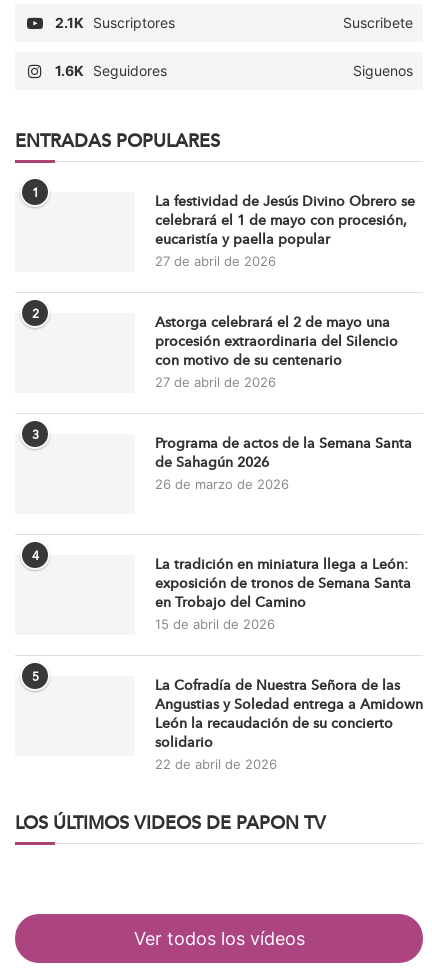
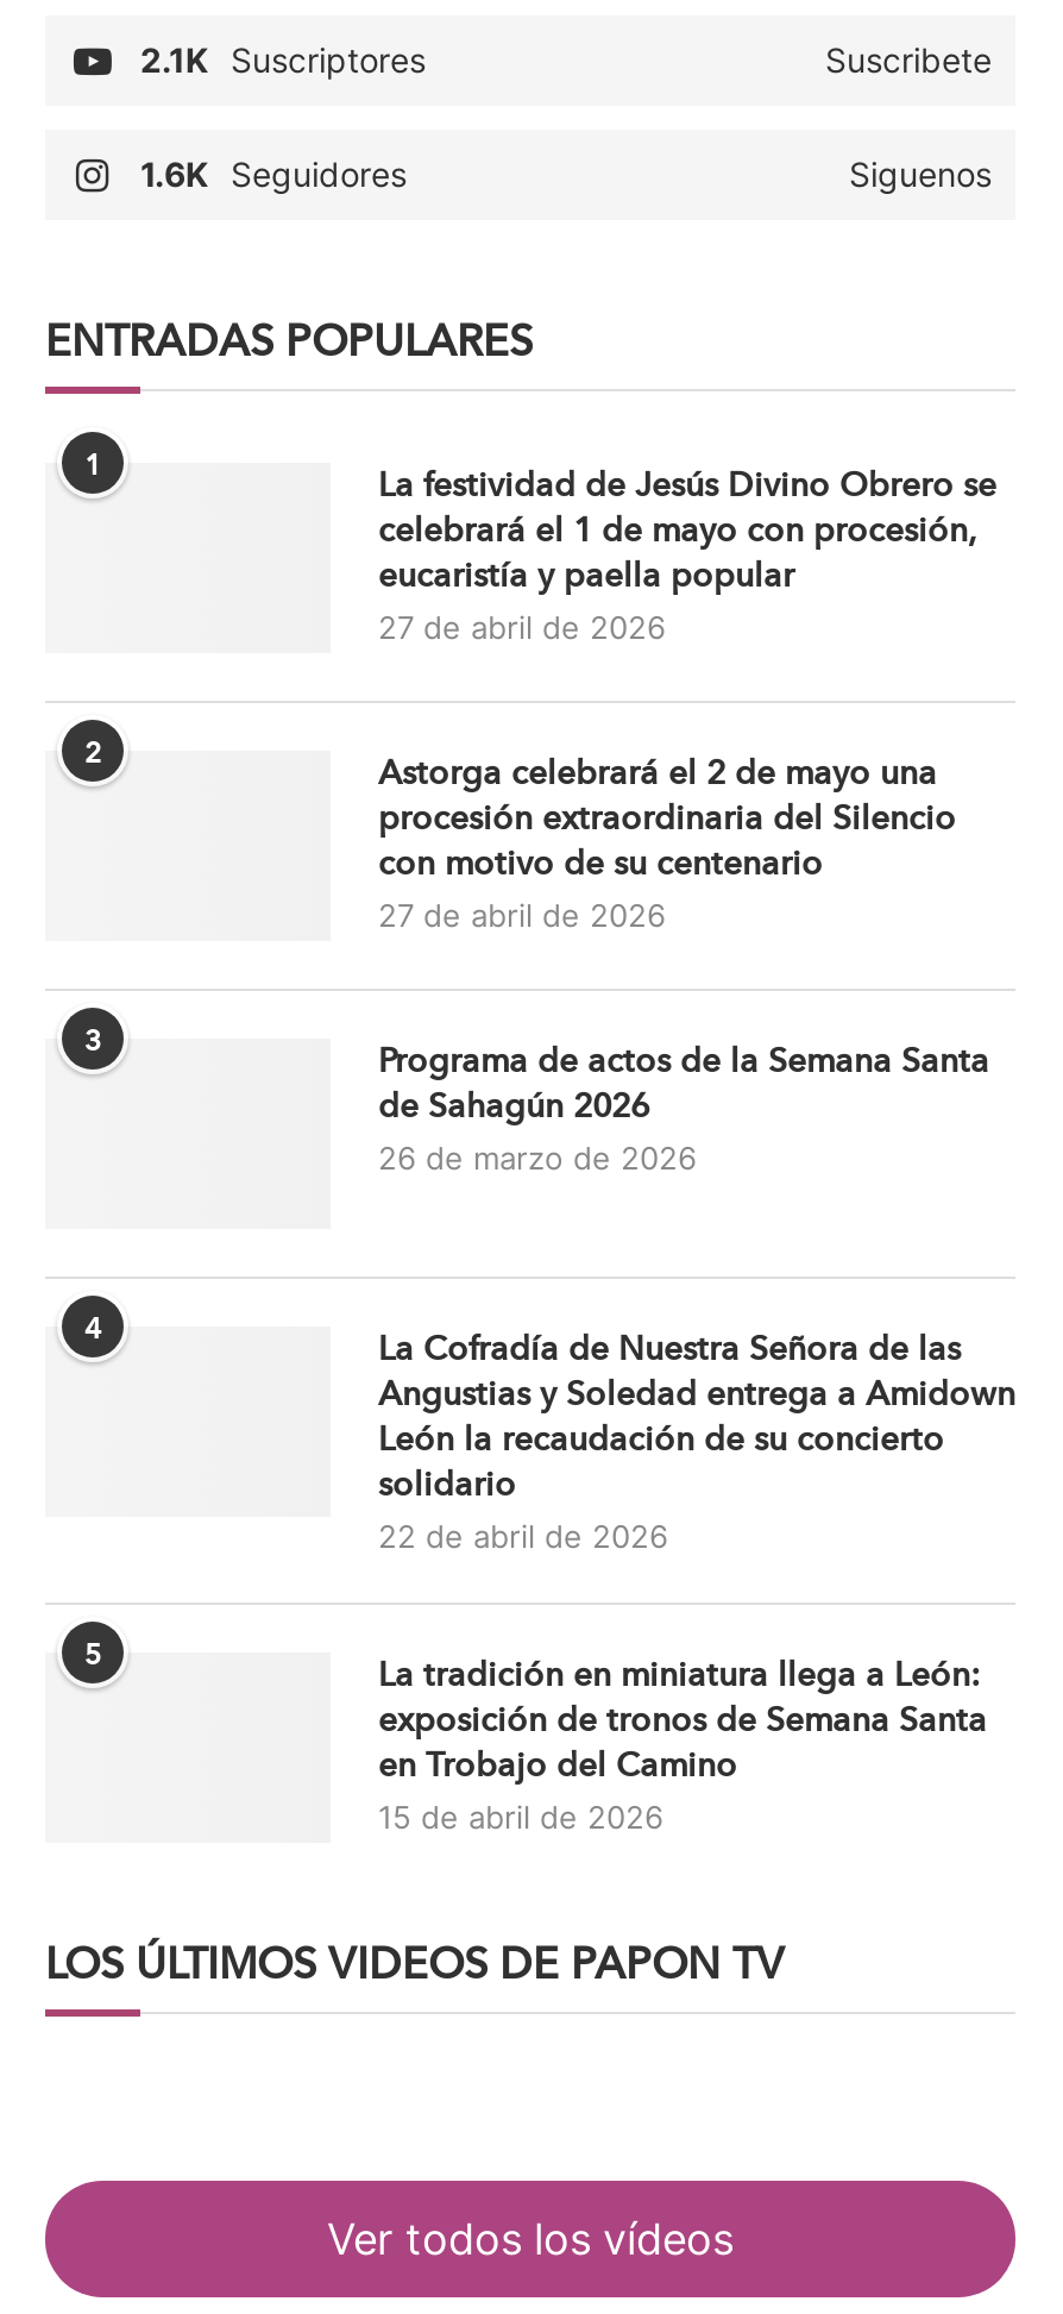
moved [31,555,411,684] -> [84,1639,987,1835]: La tradición en miniatura llega a León: | exposición de tronos de Semana Santa | en Trobajo del Camino | 15 de abril de 2026 | 5
moved [155,676,423,771] -> [378,1328,1015,1554]: La Cofradía de Nuestra Señora de las | Angustias y Soledad entrega a Amidown | León la recaudación de su concierto | solidario | 22 de abril de 2026

